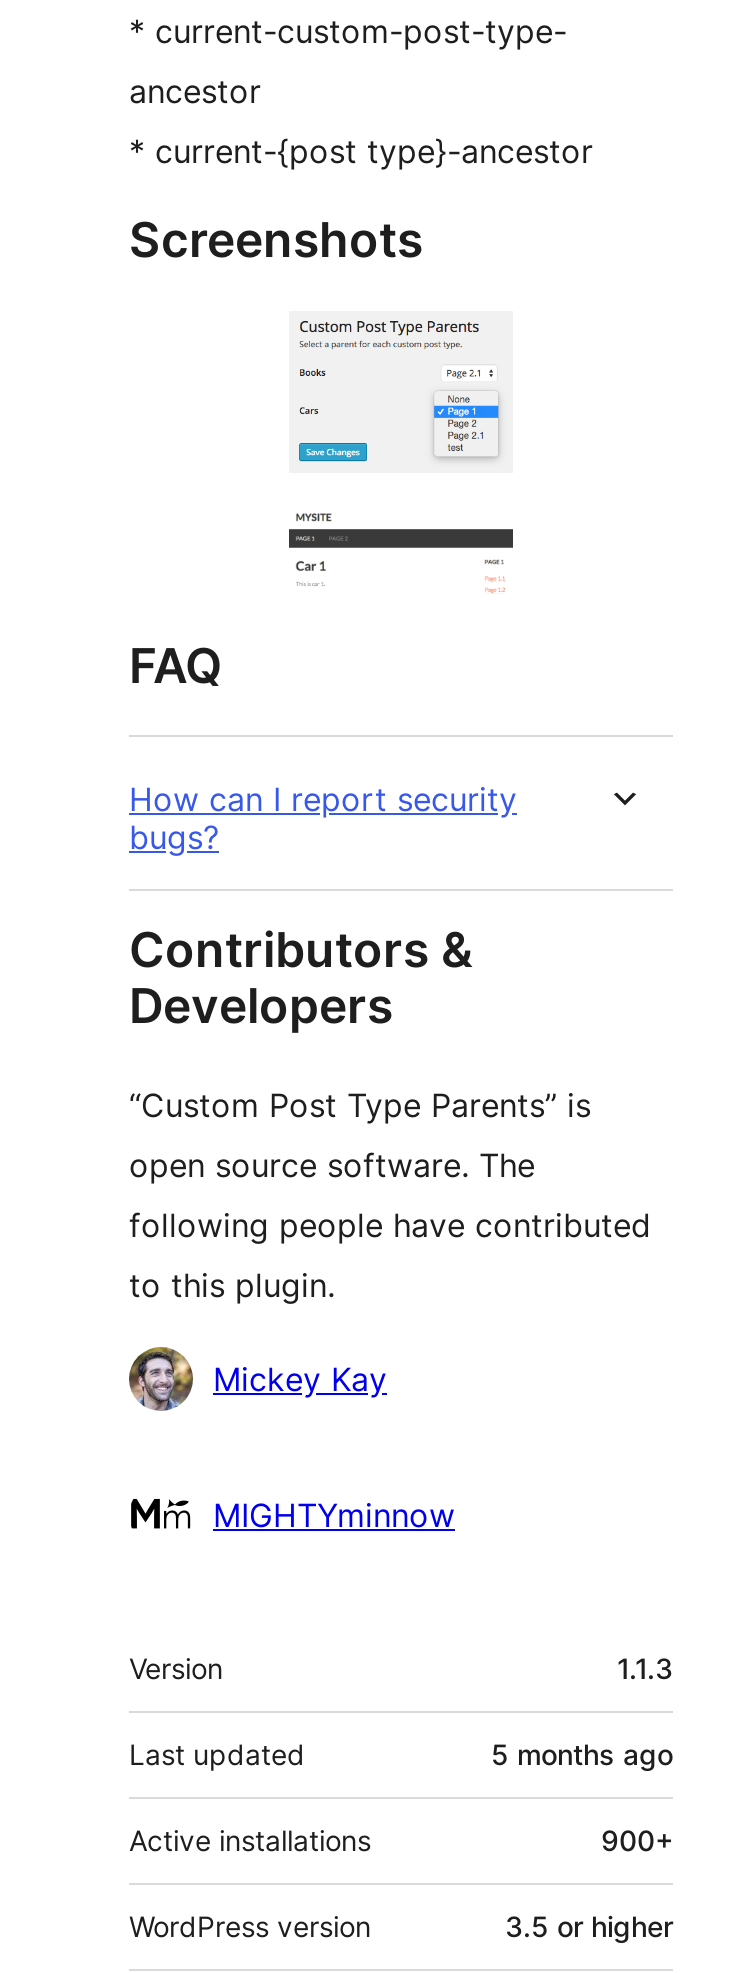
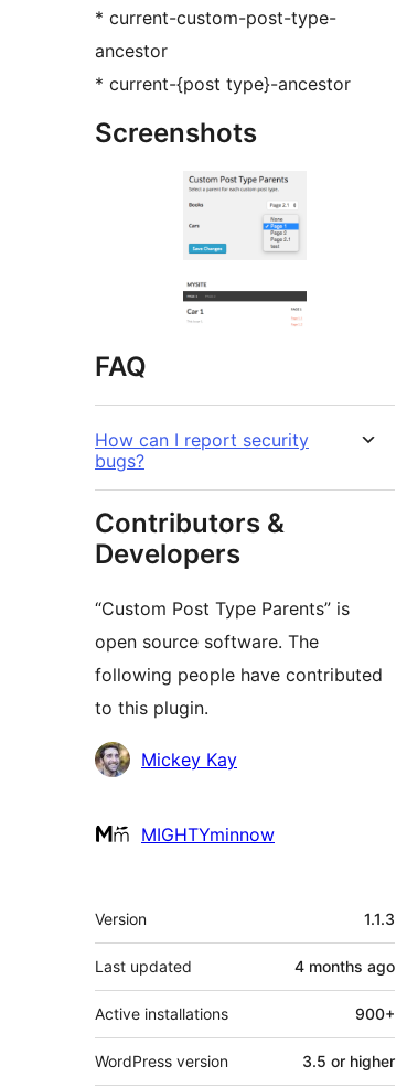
[491,1737,673,1771] 5 months ago -> [294,957,395,976] 4 months ago

